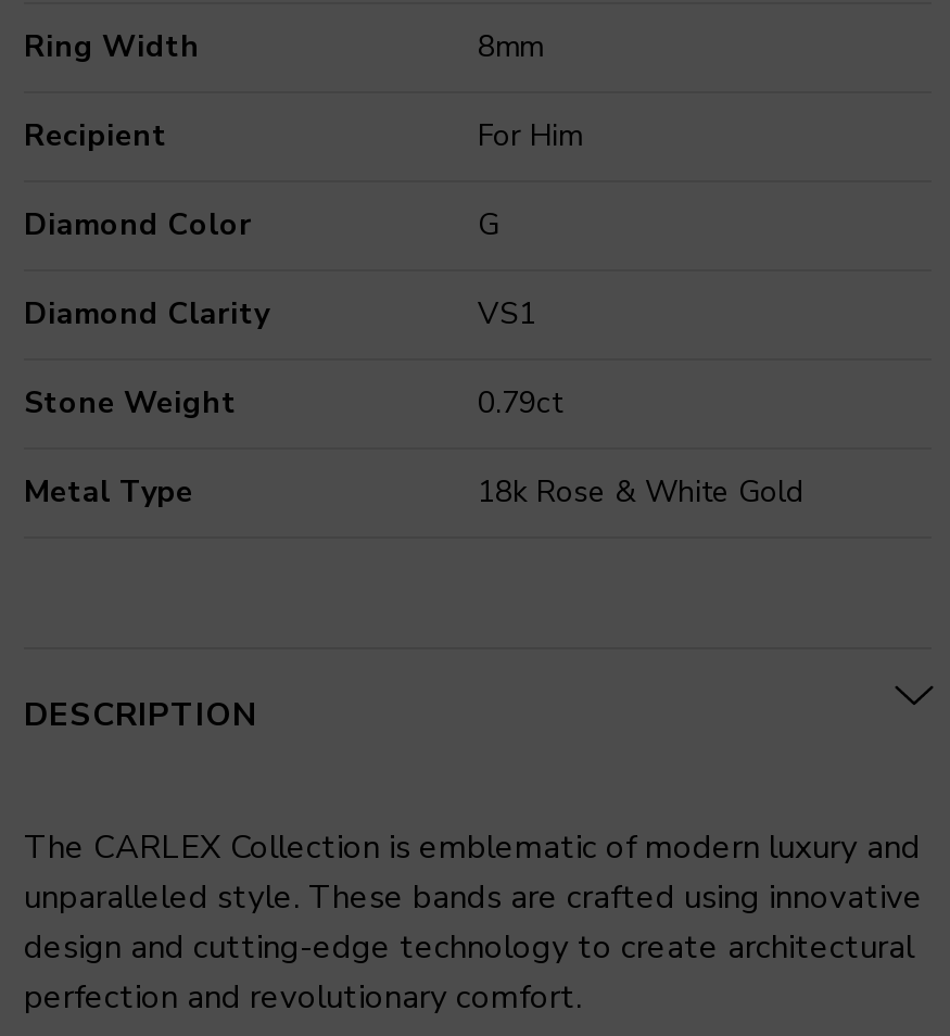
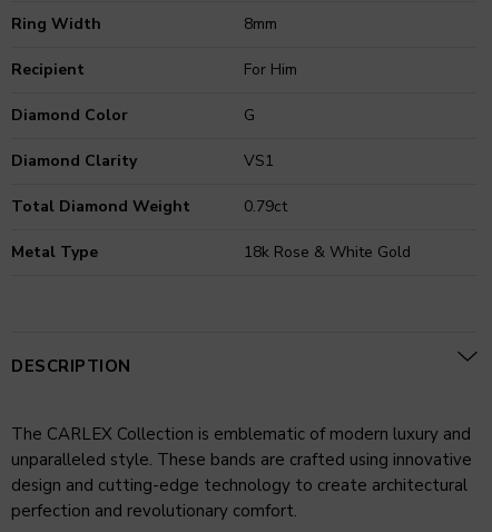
[24,381,237,423] Stone Weight -> [11,195,190,217] Total Diamond Weight

